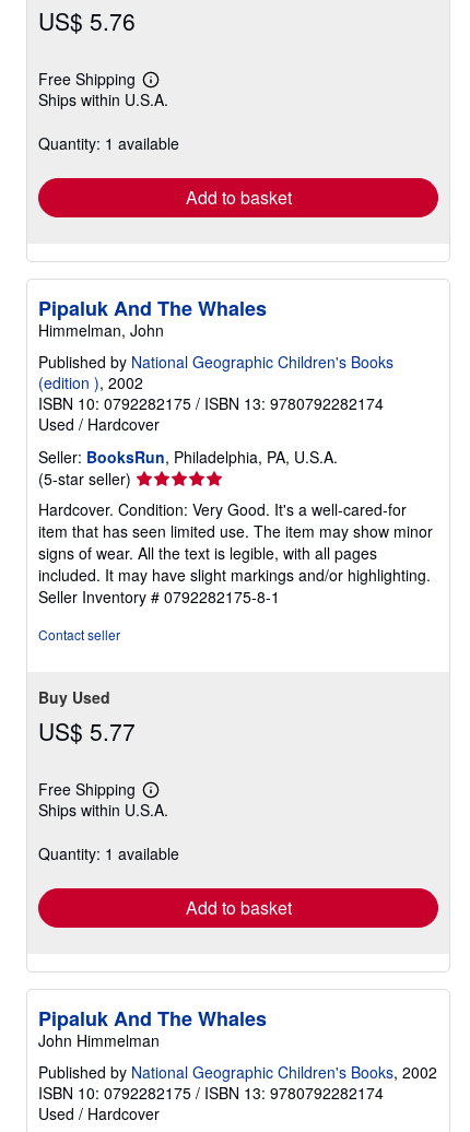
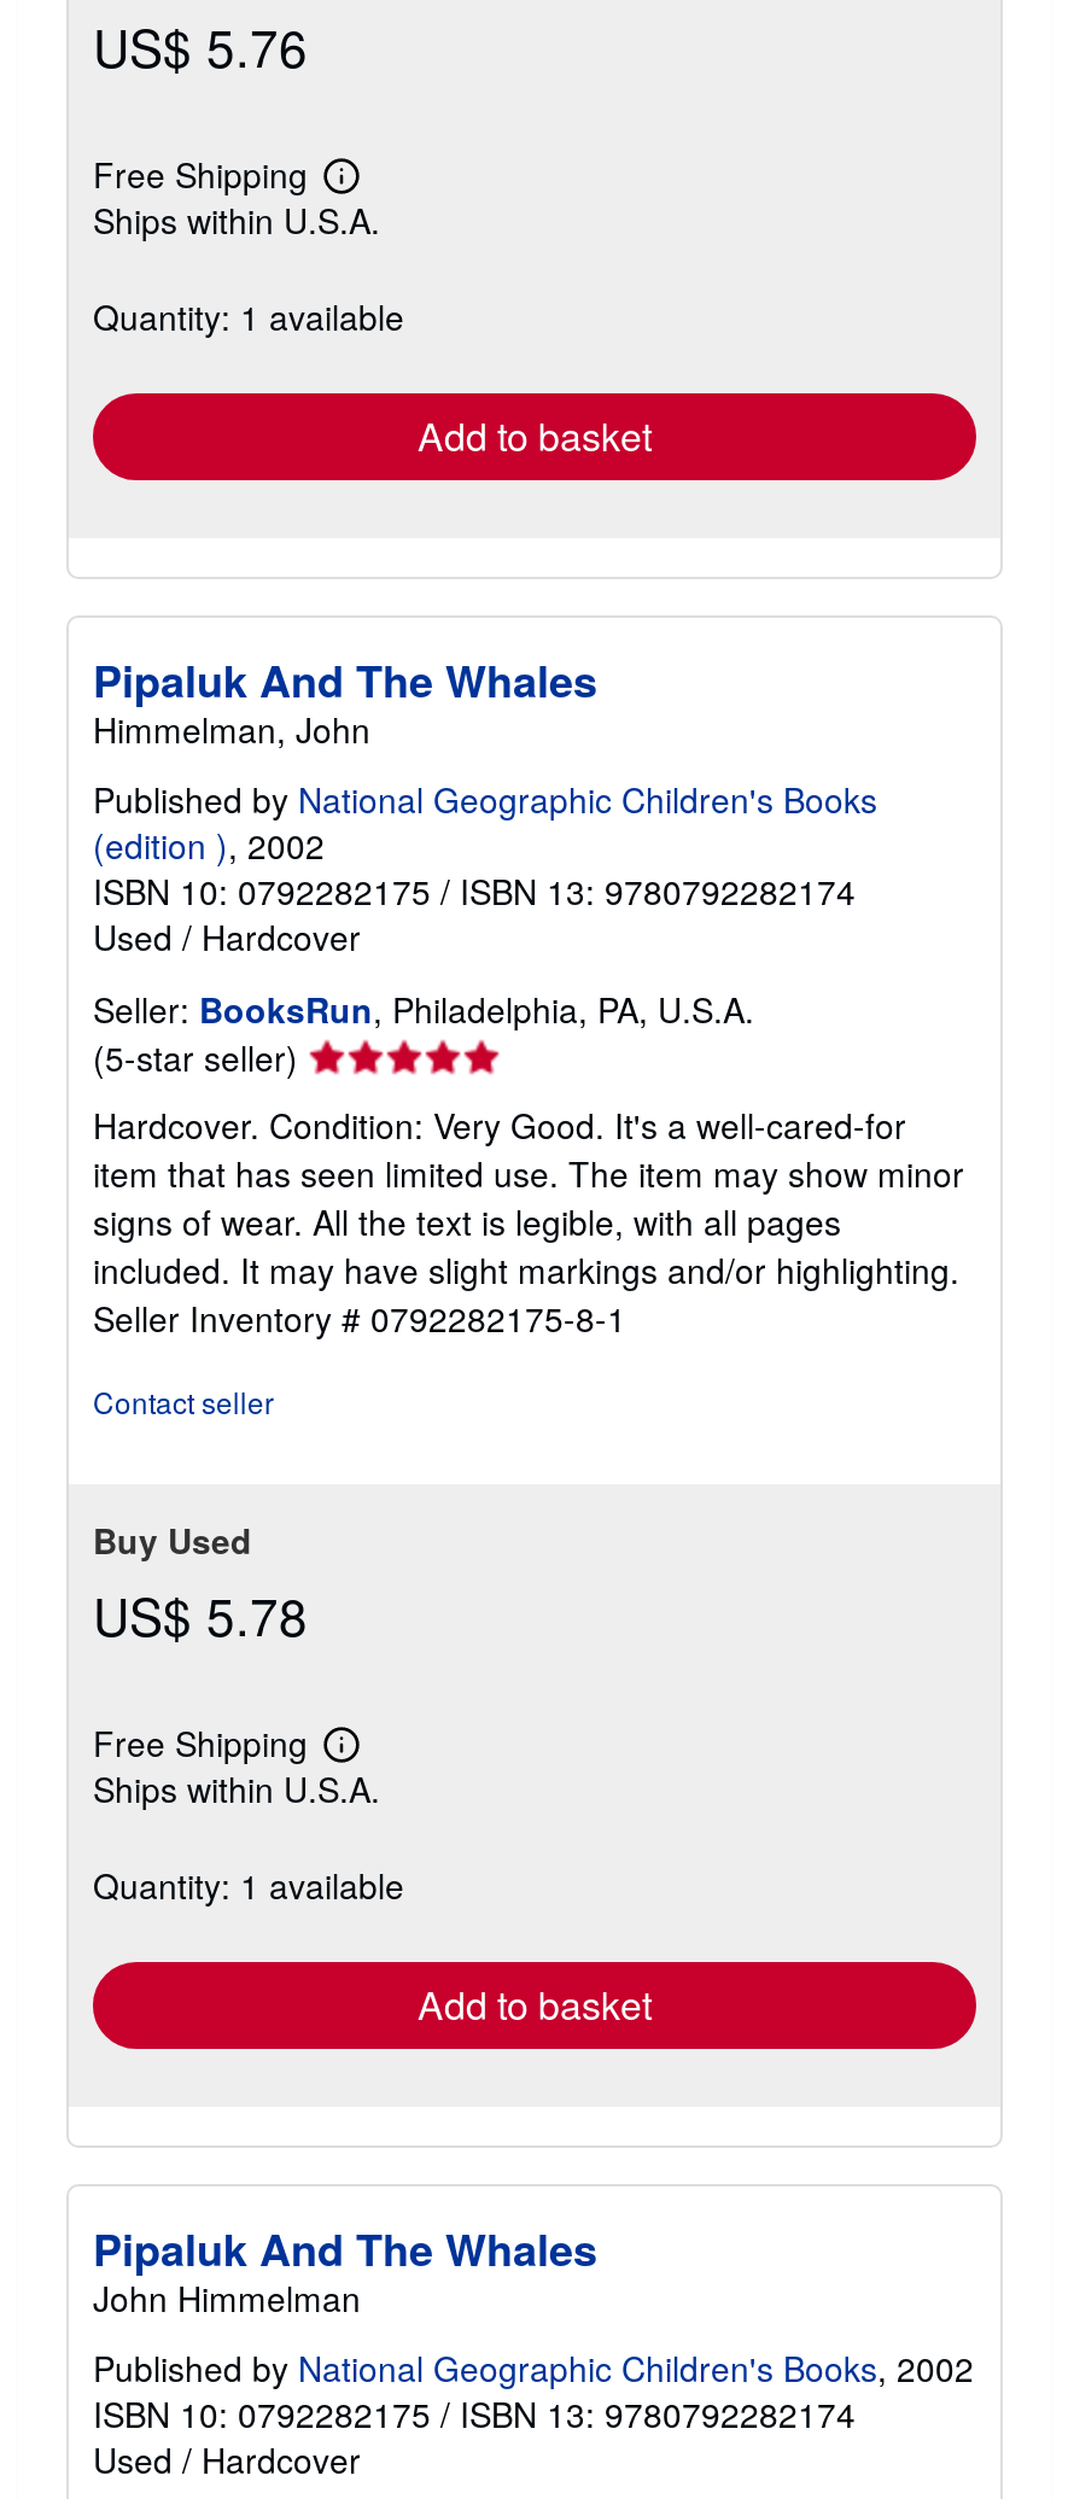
[38,715,136,748] US$ 5.77 -> [93,1579,308,1651] US$ 5.78

